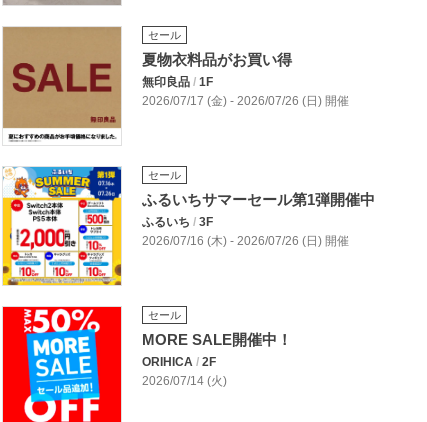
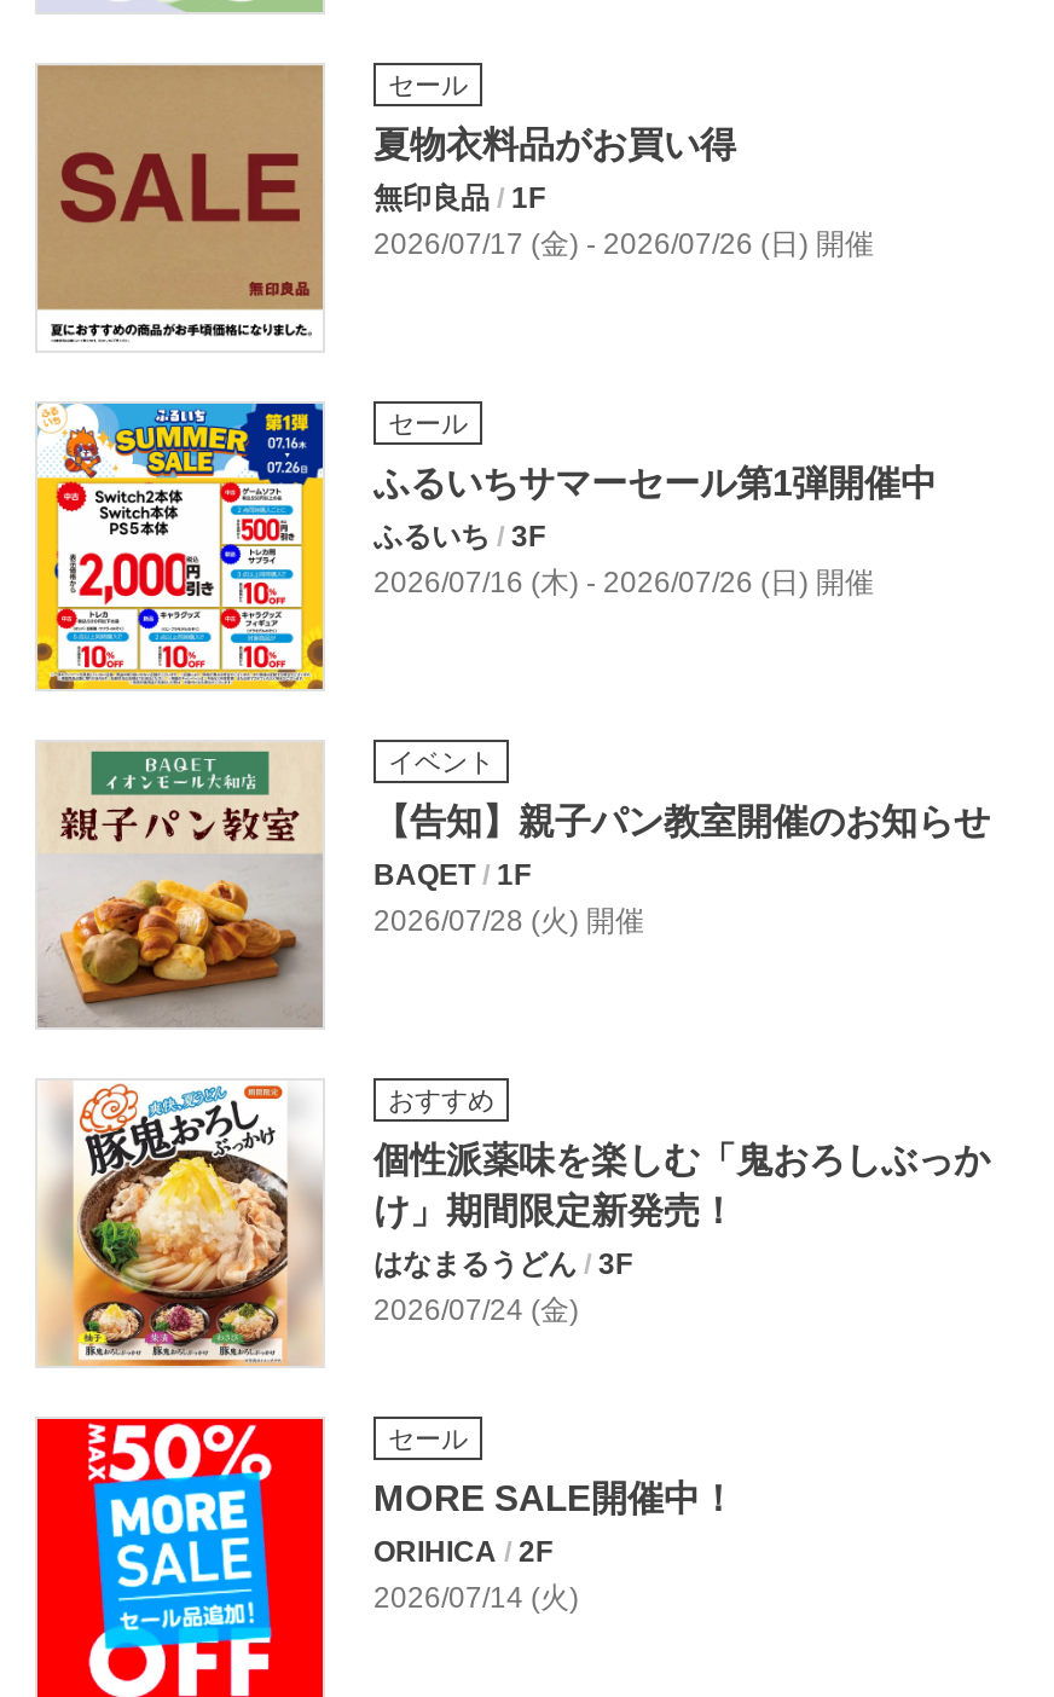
none -> [37,745,990,1030] [image] | イベント | 【告知】親子パン教室開催のお知らせ | BAQET / 1F | 2026/07/28 (火) 開催
none -> [37,1081,990,1368] [image] | おすすめ | 個性派薬味を楽しむ「鬼おろしぶっか | け」期間限定新発売！ | はなまるうどん / 3F | 2026/07/24 (金)

